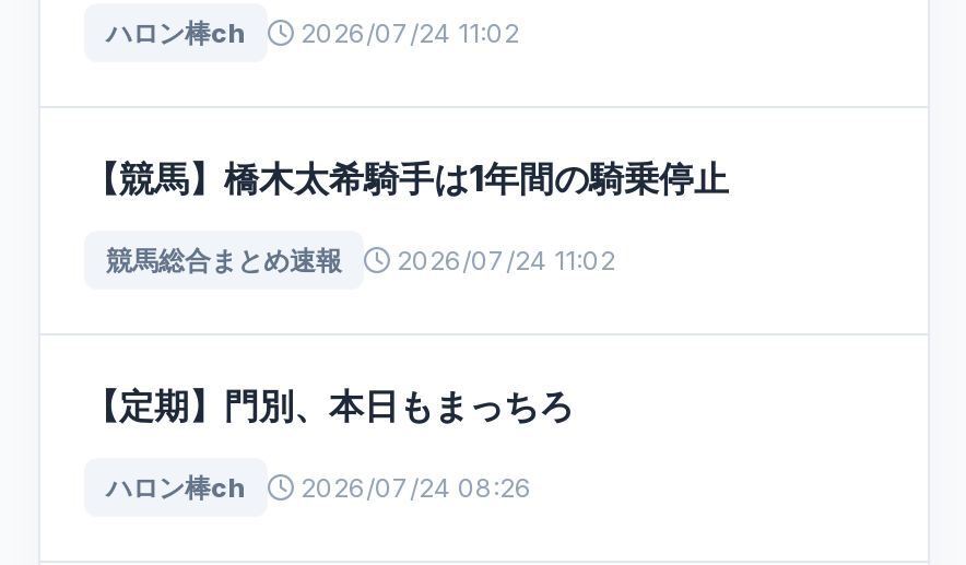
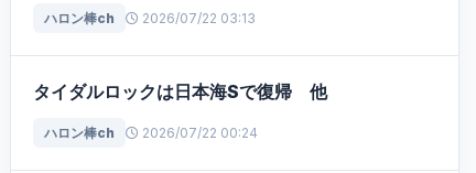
[84,17,729,428] 2026/07/24 11:02 | 【競馬】橋木太希騎手は1年間の騎乗停止 | 競馬総合まとめ速報 | 2026/07/24 11:02 | 【定期】門別、本日もまっちろ -> [33,10,327,103] 2026/07/22 03:13 | タイダルロックは日本海Sで復帰 他
[106,471,532,504] ハロン棒ch 2026/07/24 08:26 -> [44,125,258,141] ハロン棒ch 2026/07/22 00:24

